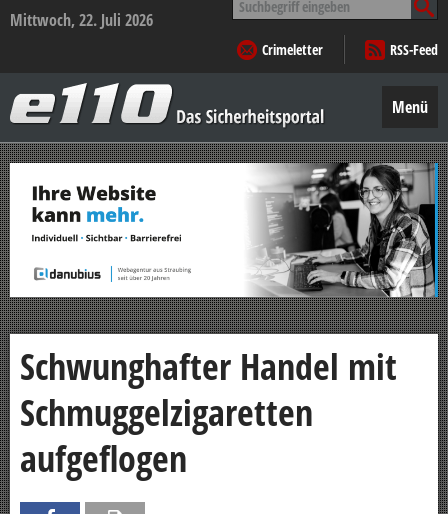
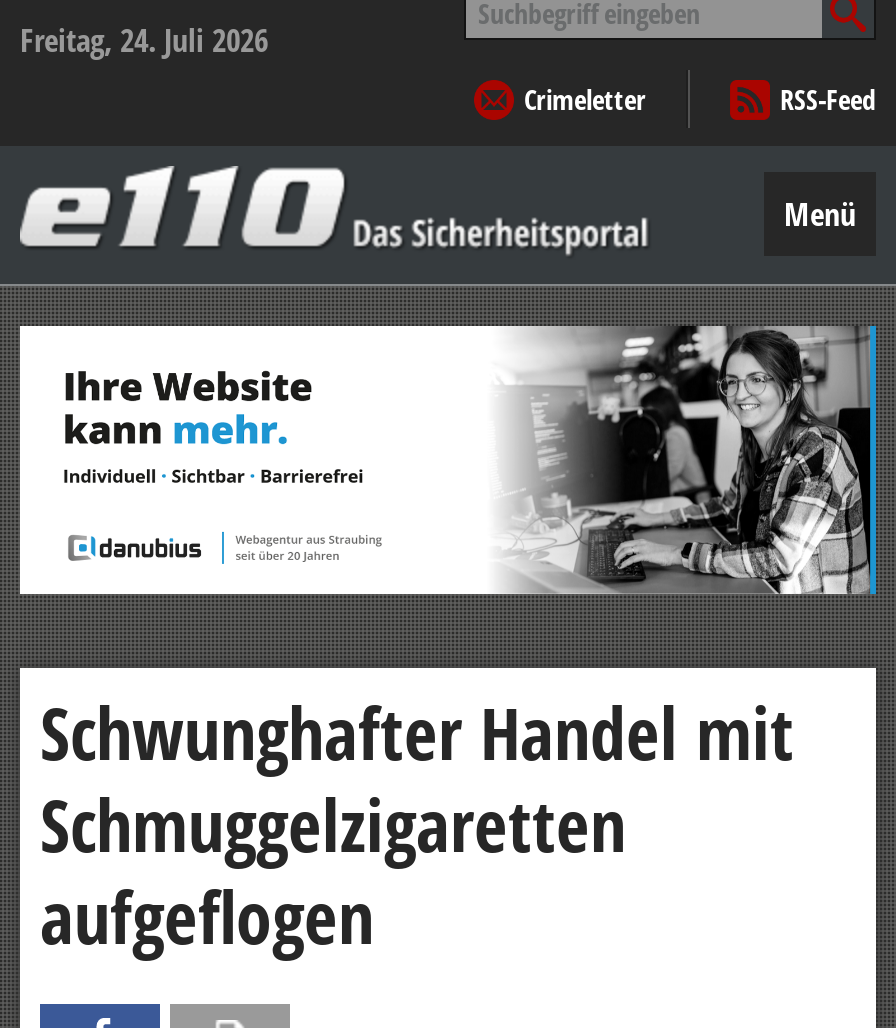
[10,9,153,31] Mittwoch, 22. Juli 2026 -> [20,18,268,62] Freitag, 24. Juli 2026

